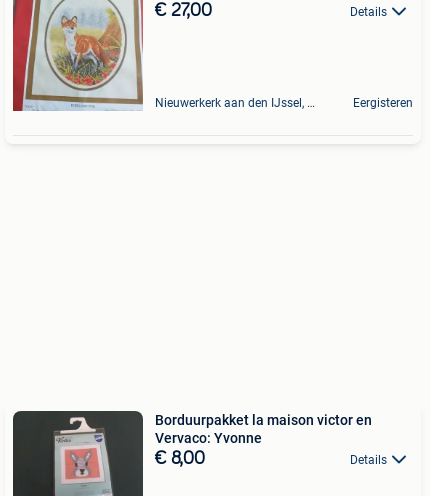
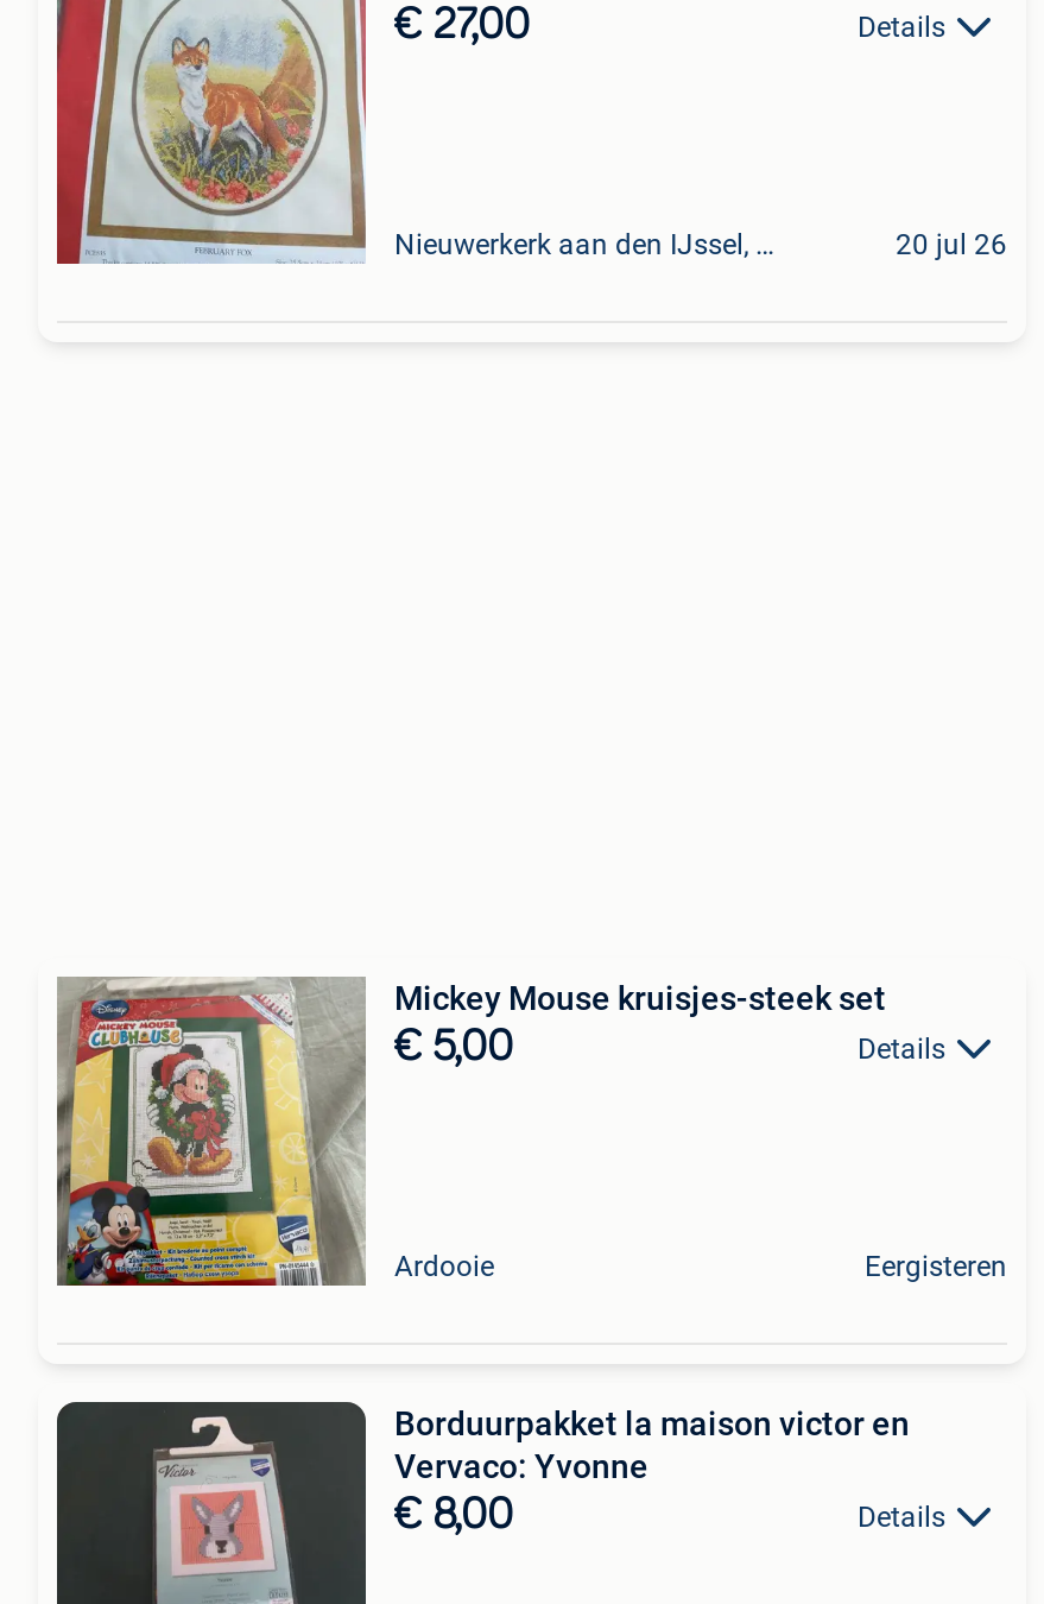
moved [353,96,413,110] -> [865,1250,1007,1283]: Eergisteren
none -> [55,977,945,1288] [image] | Mickey Mouse kruisjes-steek set | € 5,00 | Details
none -> [394,1250,494,1283] Ardooie
none -> [896,228,1007,261] 20 jul 26

